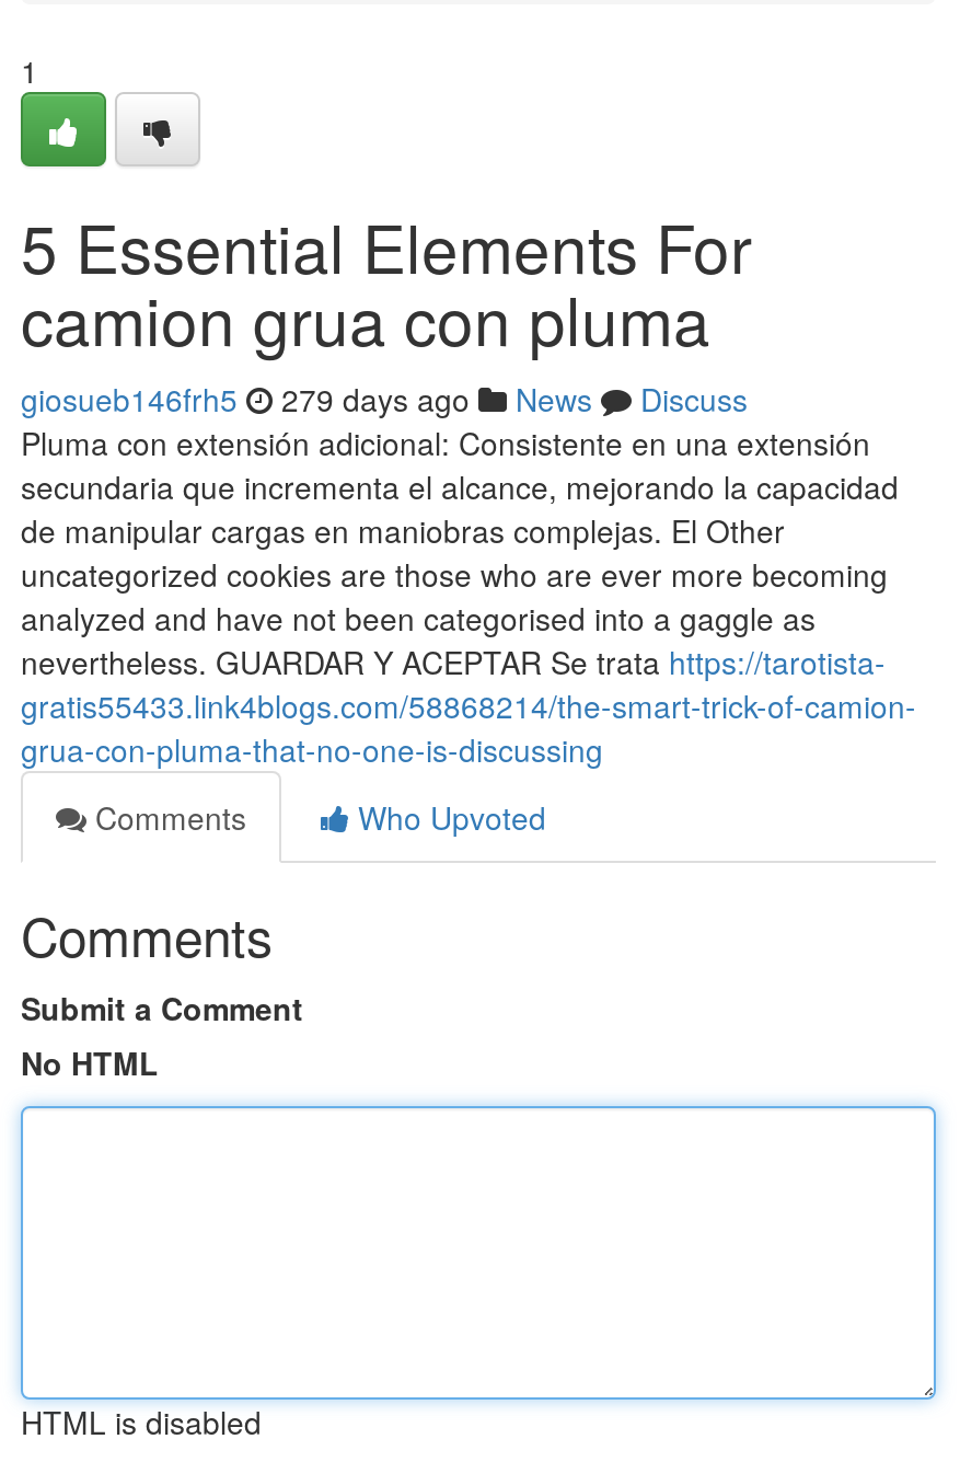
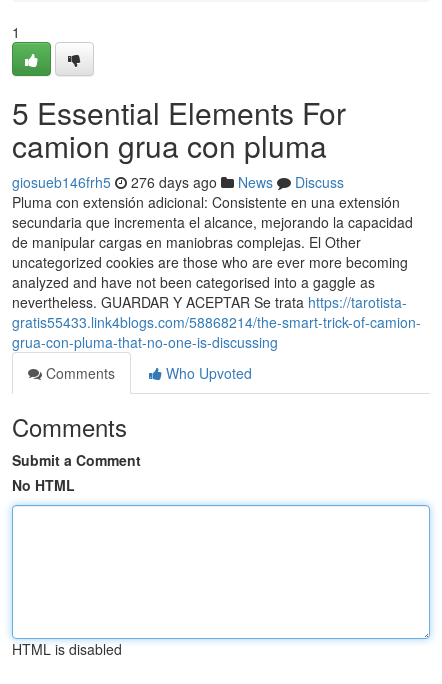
[21,377,748,421] giosueb146frh5 279 days ago News Discuss -> [12,172,344,192] giosueb146frh5 276 days ago News Discuss

